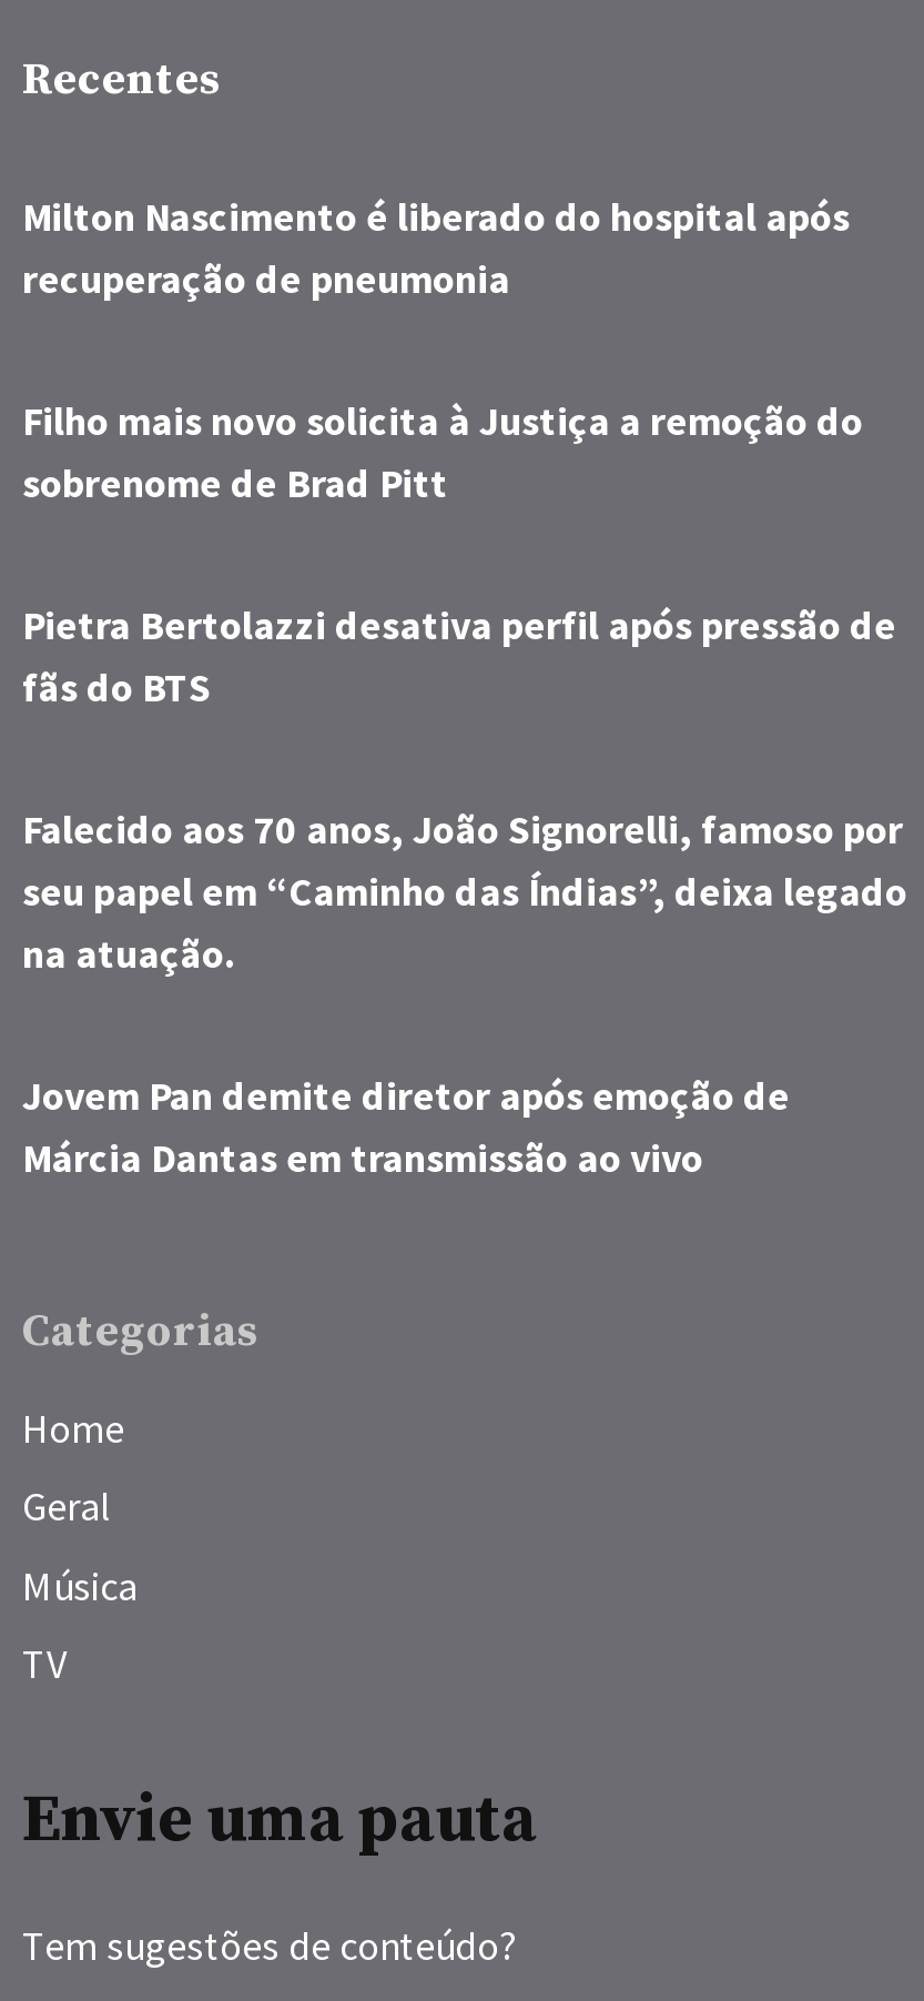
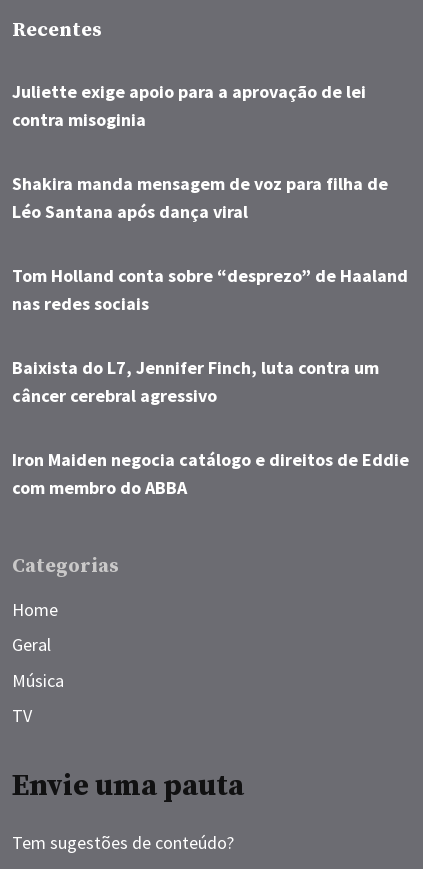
[22,191,850,304] Milton Nascimento é liberado do hospital após | recuperação de pneumonia -> [12,80,366,131] Juliette exige apoio para a aprovação de lei | contra misoginia
[22,395,863,508] Filho mais novo solicita à Justiça a remoção do | sobrenome de Brad Pitt -> [12,172,388,223] Shakira manda mensagem de voz para filha de | Léo Santana após dança viral
[22,599,896,712] Pietra Bertolazzi desativa perfil após pressão de | fãs do BTS -> [12,264,408,315] Tom Holland conta sobre “desprezo” de Haaland | nas redes sociais
[22,803,907,979] Falecido aos 70 anos, João Signorelli, famoso por | seu papel em “Caminho das Índias”, deixa legado | na atuação. -> [12,356,379,407] Baixista do L7, Jennifer Finch, luta contra um | câncer cerebral agressivo
[22,1070,790,1183] Jovem Pan demite diretor após emoção de | Márcia Dantas em transmissão ao vivo -> [12,448,409,499] Iron Maiden negocia catálogo e direitos de Eddie | com membro do ABBA

